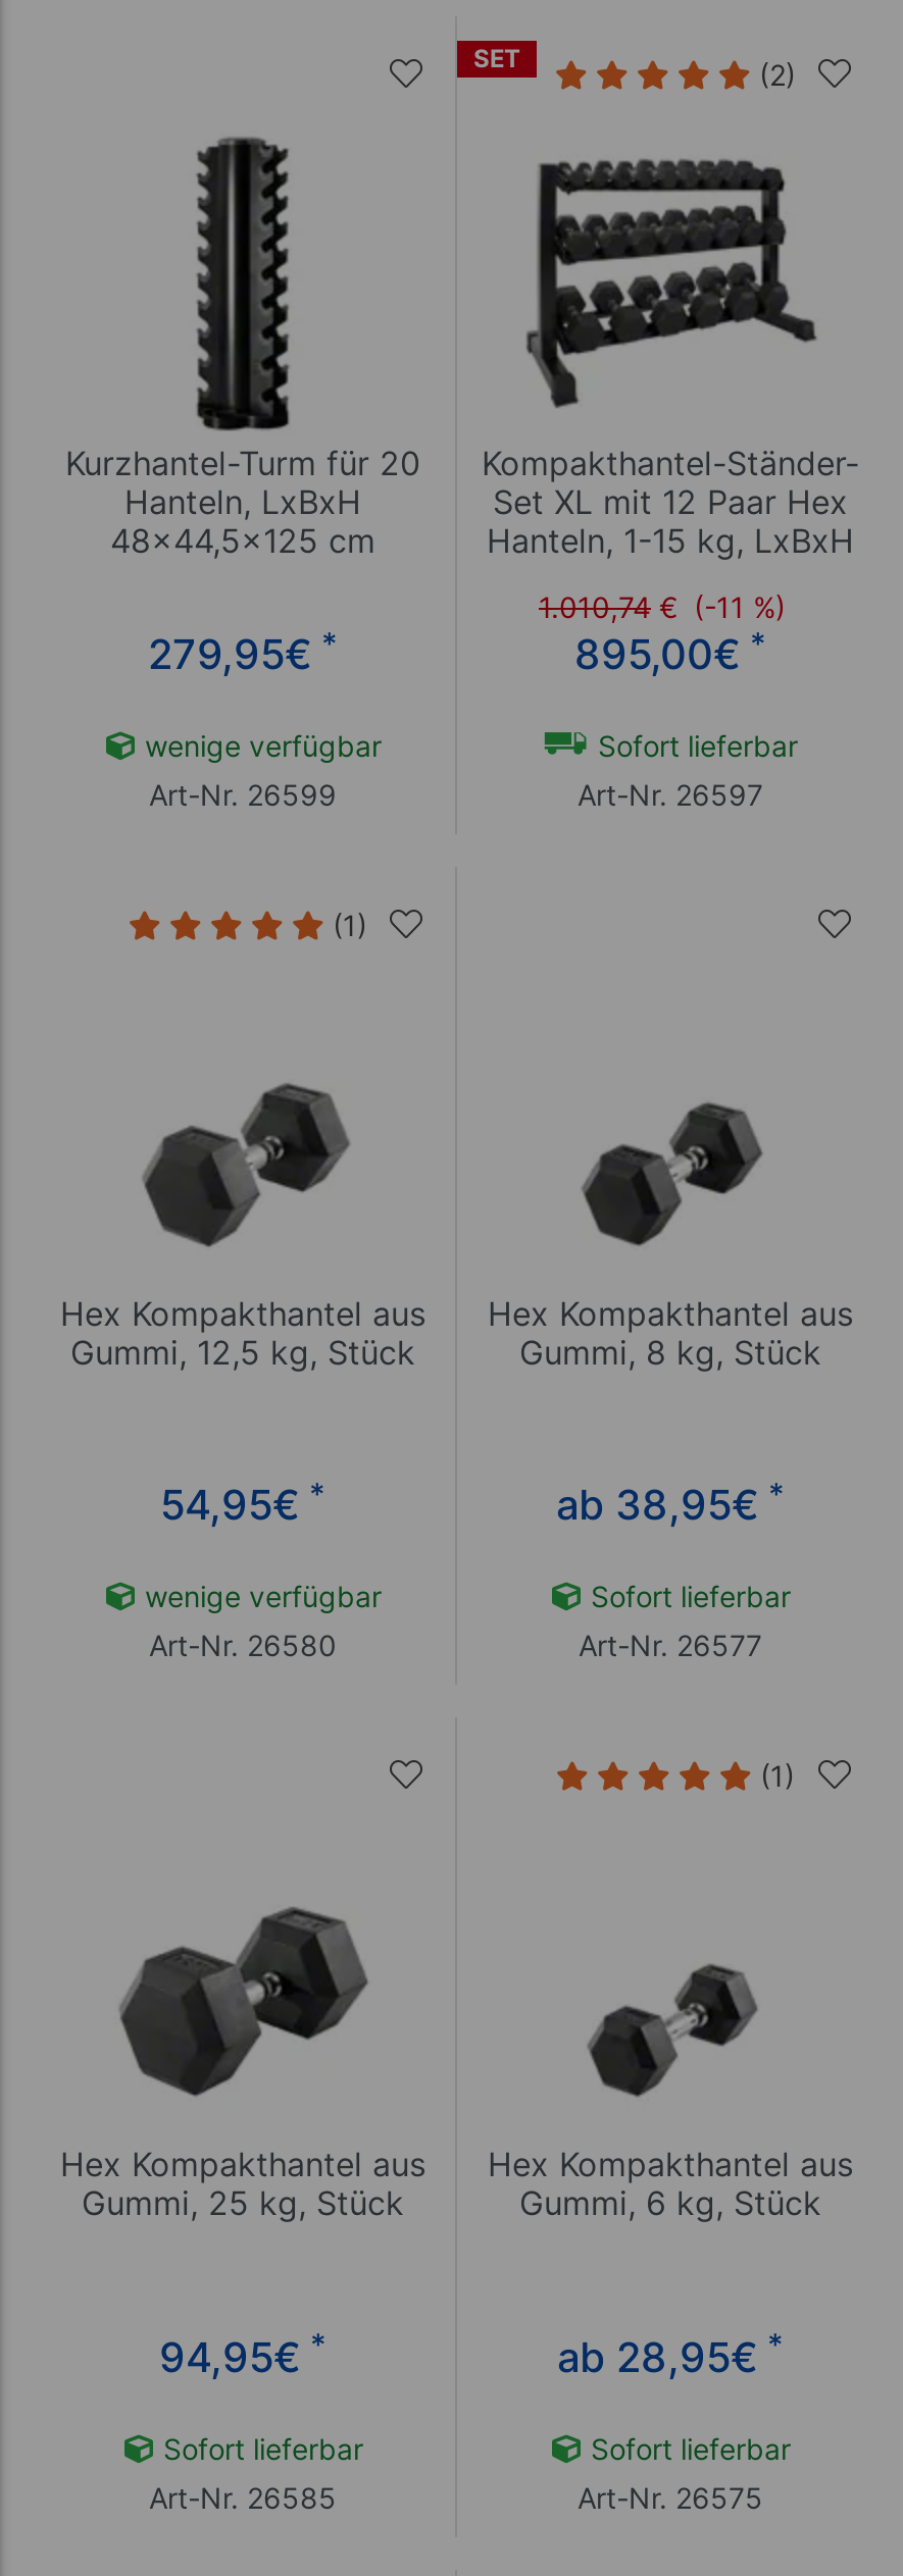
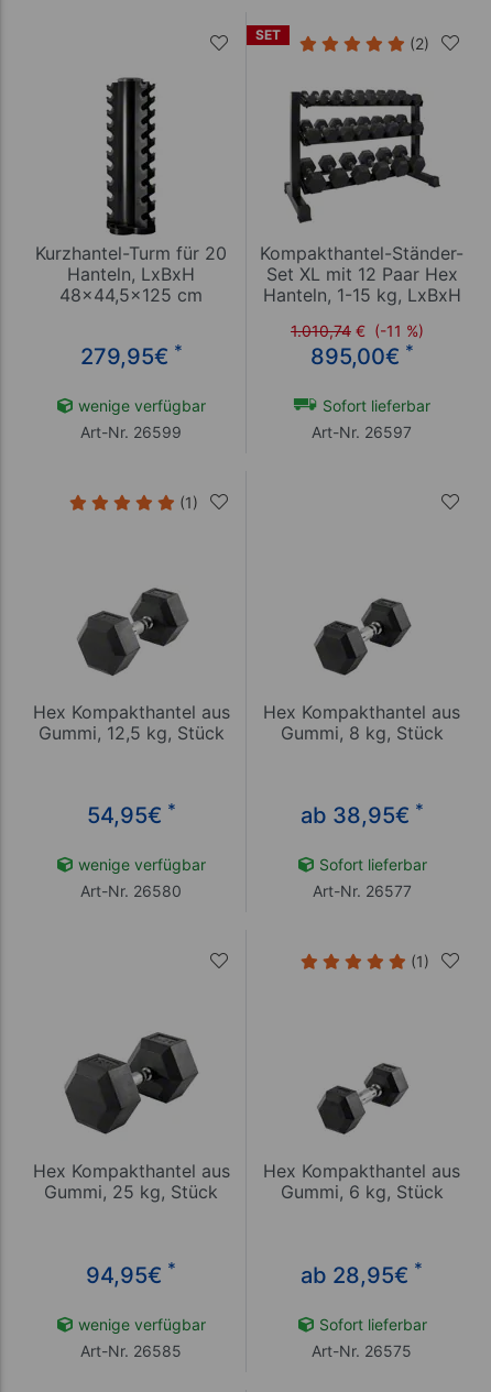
[155,2430,363,2465] Sofort lieferbar -> [74,1314,206,1333] wenige verfügbar

